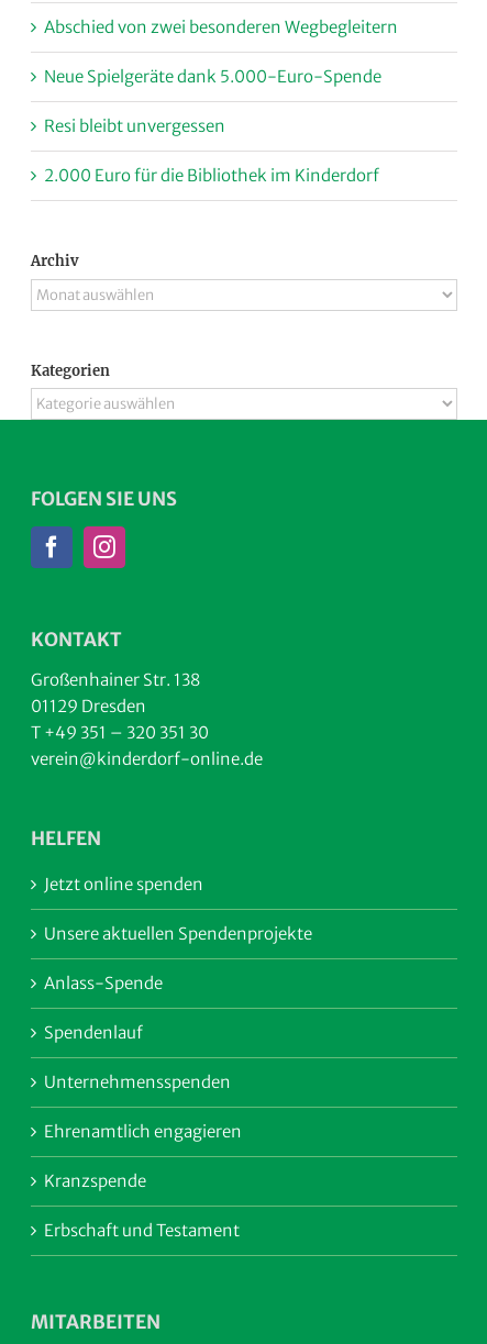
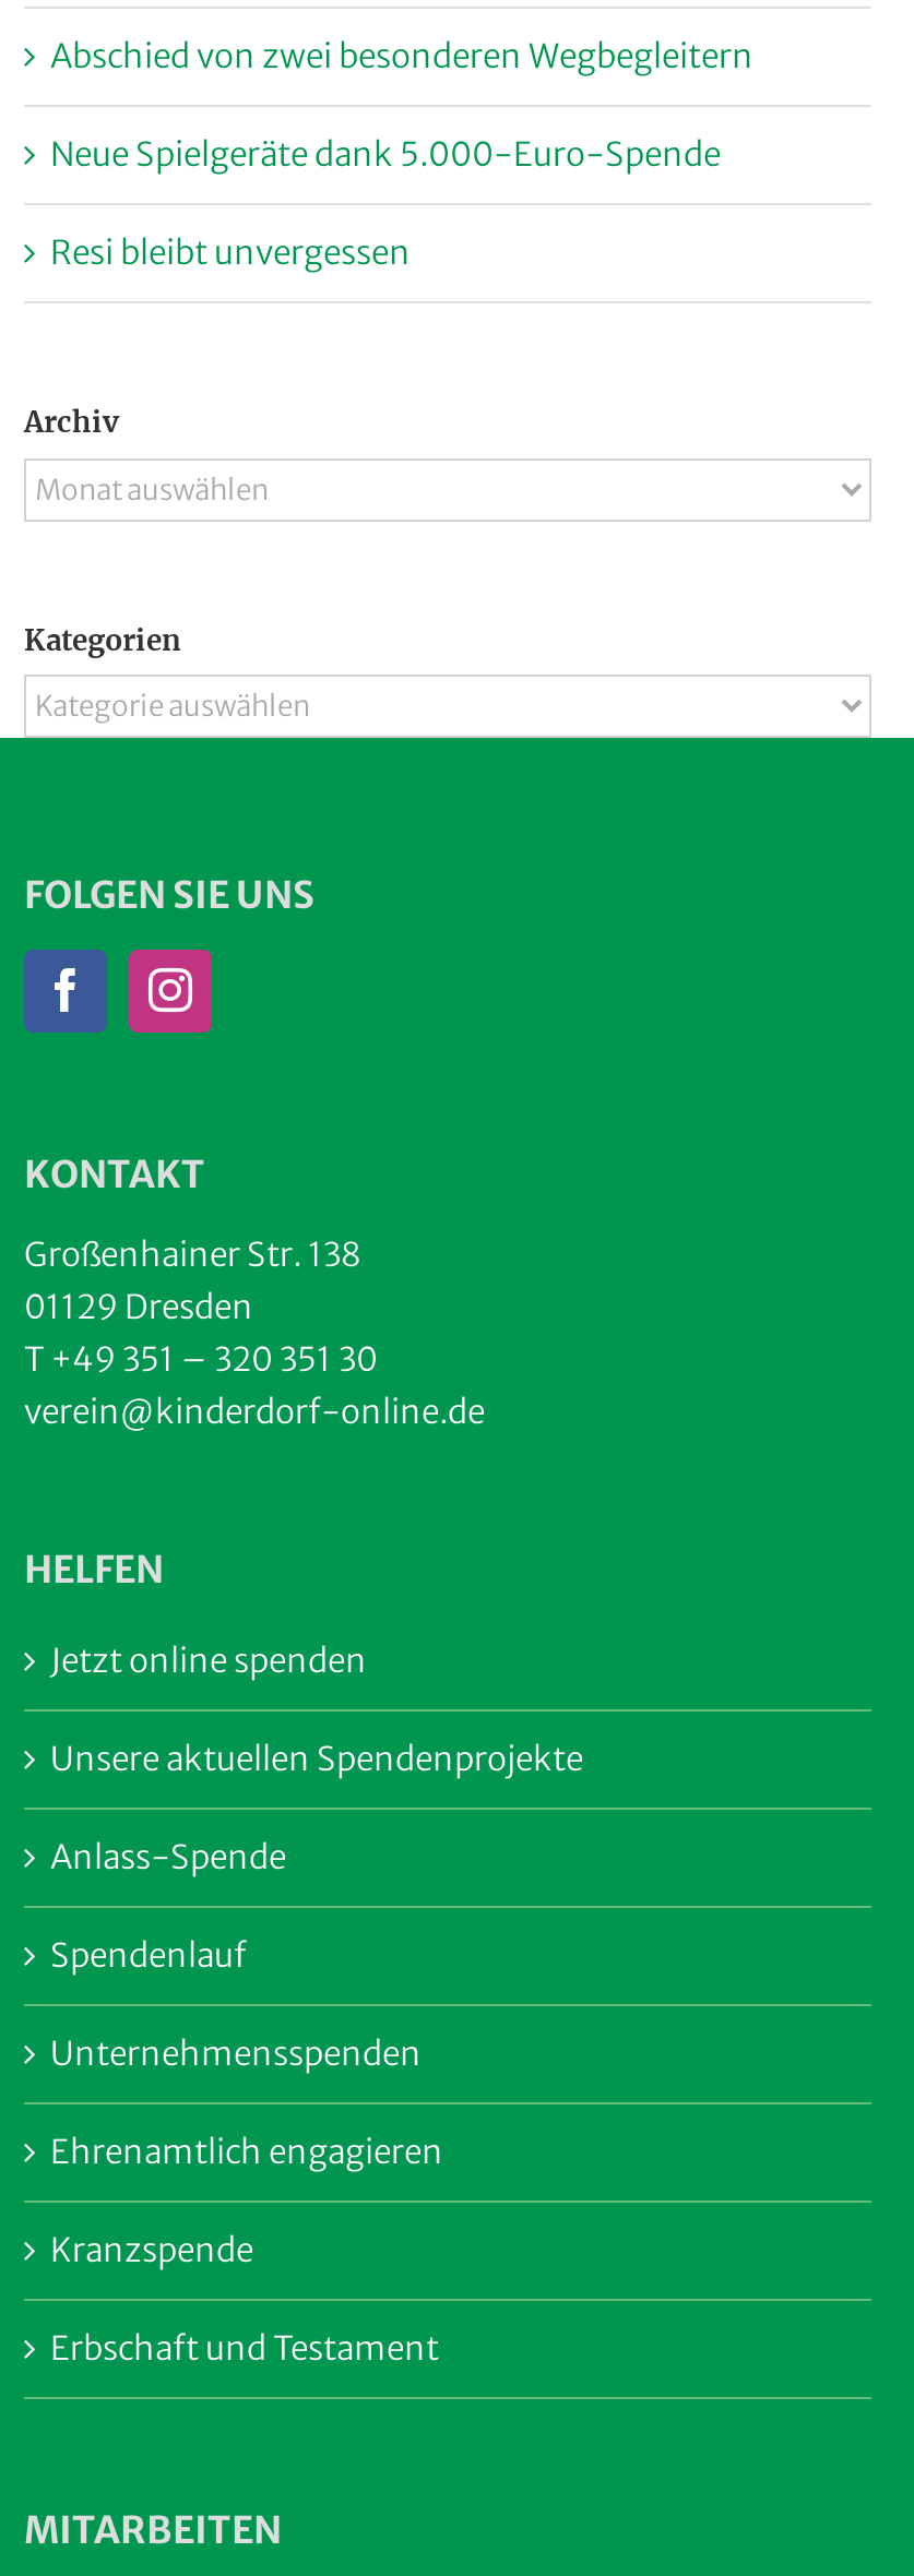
[44,165,379,186] 2.000 Euro für die Bibliothek im Kinderdorf -> none

